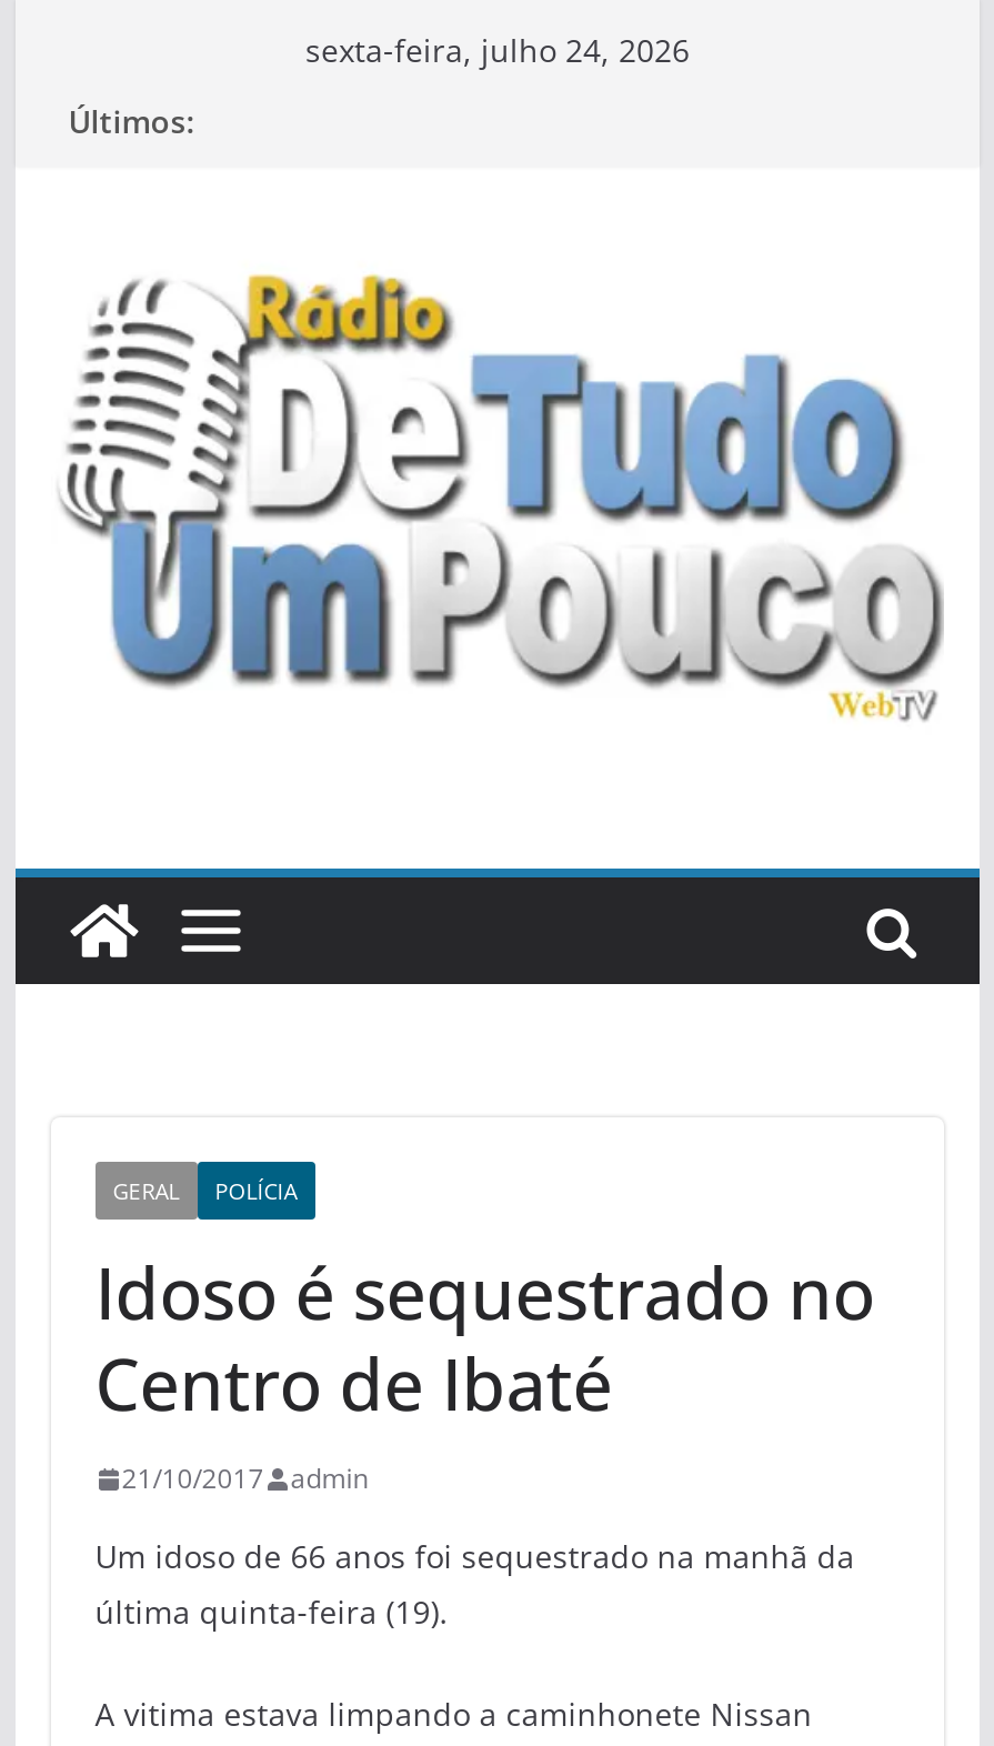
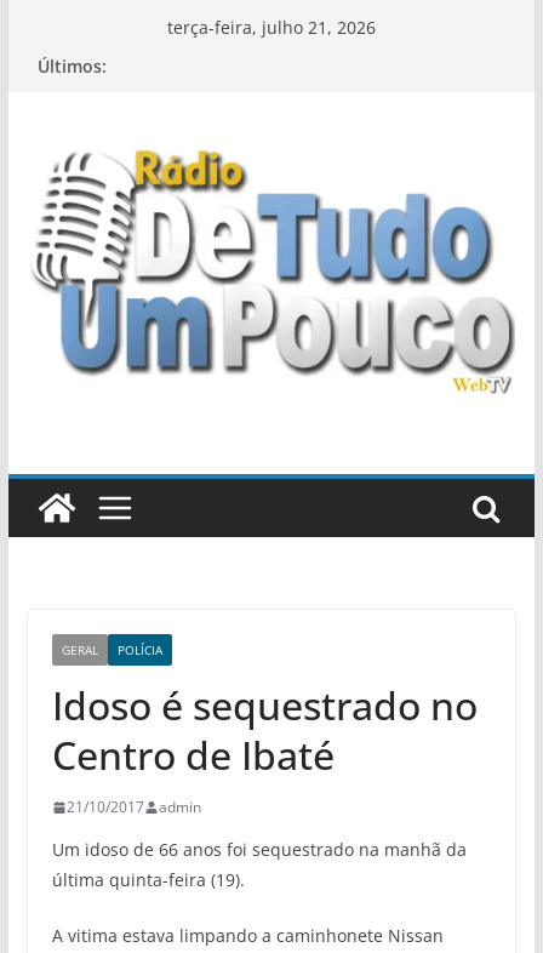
[305,29,690,71] sexta-feira, julho 24, 2026 -> [167,16,376,39] terça-feira, julho 21, 2026

